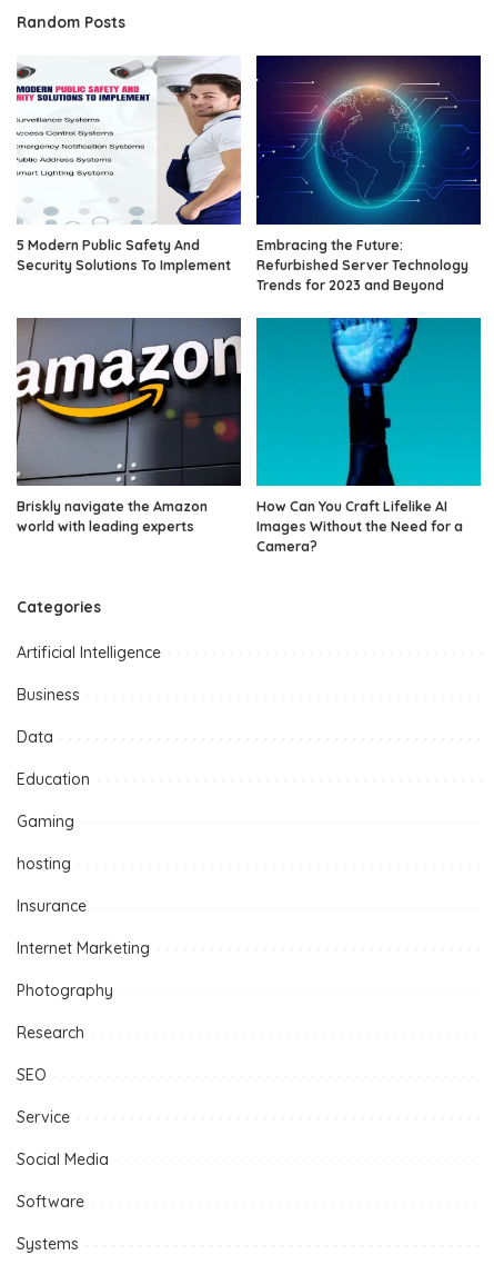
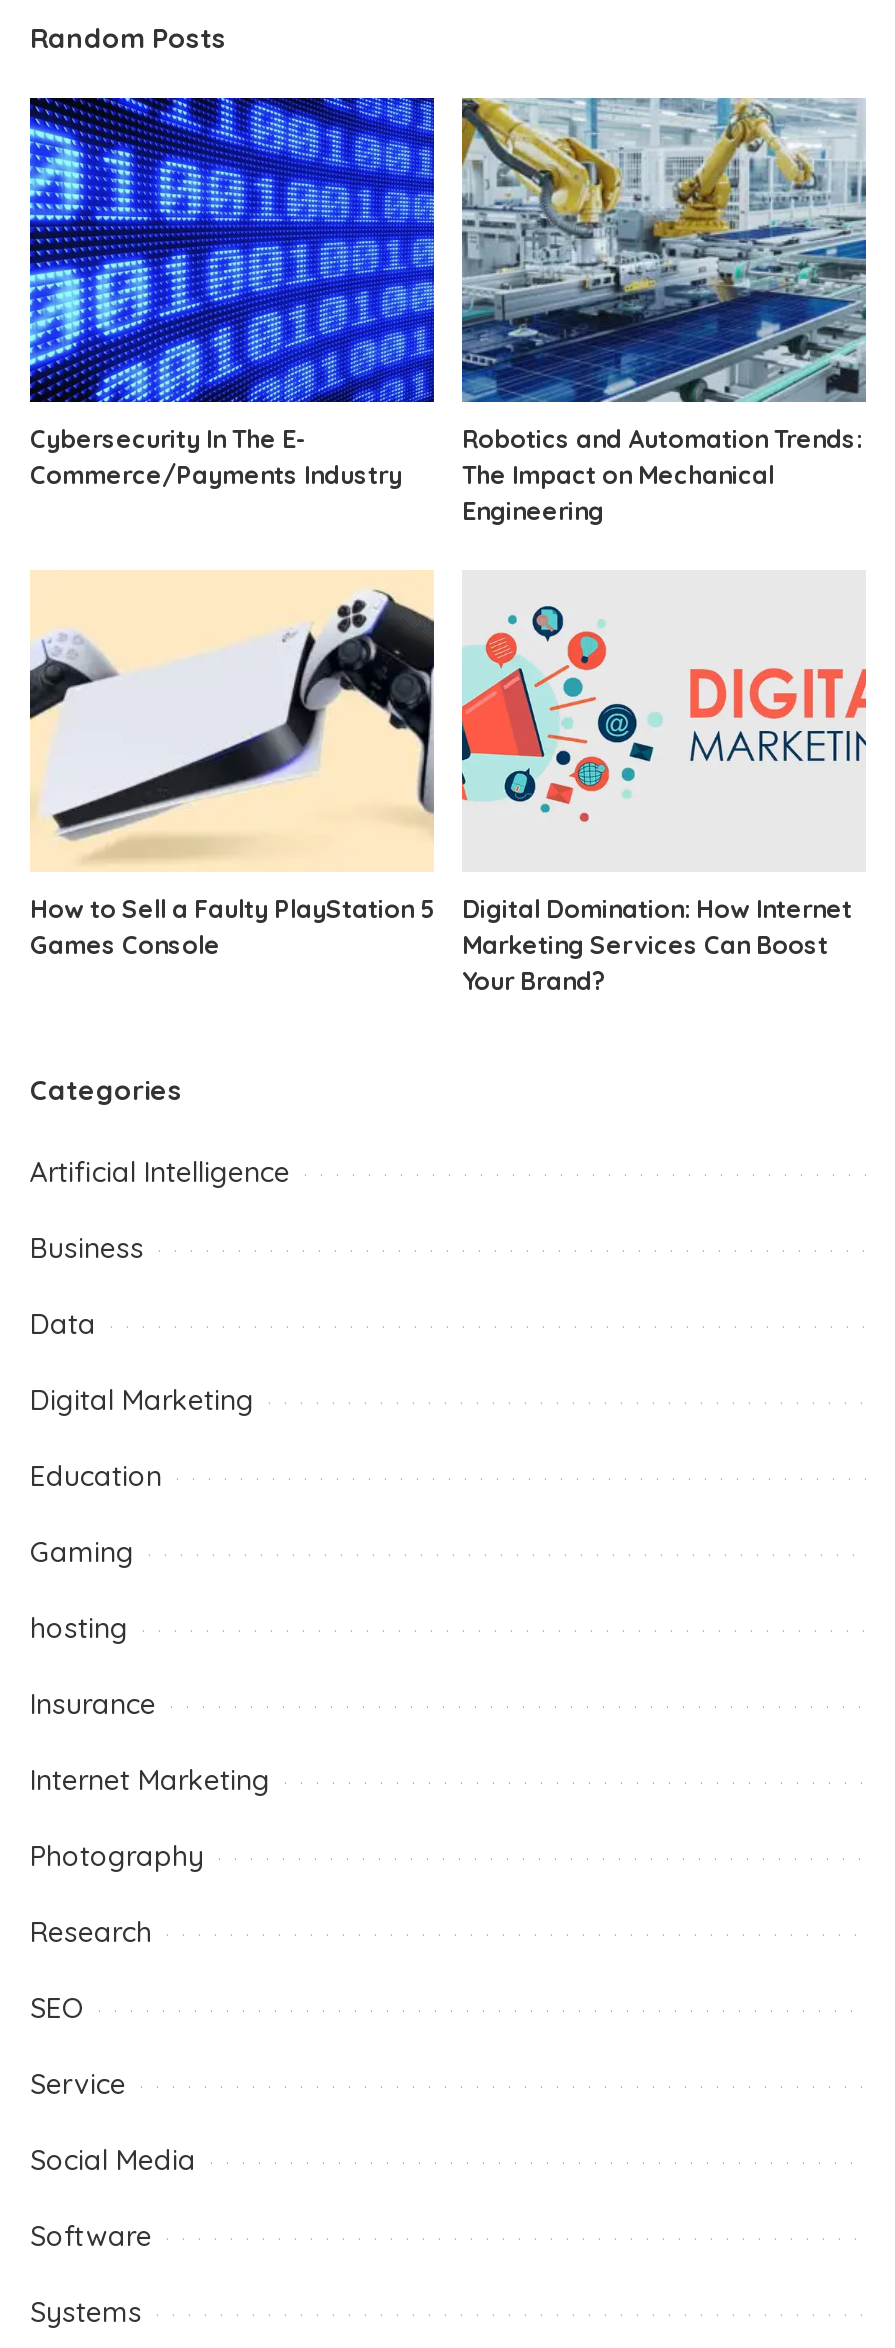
[16,56,242,273] [image] | 5 Modern Public Safety And | Security Solutions To Implement -> [28,96,436,490] [image] | Cybersecurity In The E- | Commerce/Payments Industry
[255,54,482,293] [image] | Embracing the Future: | Refurbished Server Technology | Trends for 2023 and Beyond -> [460,96,868,526] [image] | Robotics and Automation Trends: | The Impact on Mechanical | Engineering
[16,317,242,535] [image] | Briskly navigate the Amazon | world with leading experts -> [28,570,436,961] [image] | How to Sell a Faulty PlayStation 5 | Games Console
[255,317,482,555] [image] | How Can You Craft Lifelike AI | Images Without the Need for a | Camera? -> [460,570,868,997] [image] | Digital Domination: How Internet | Marketing Services Can Boost | Your Brand?
none -> [30,1383,254,1419] Digital Marketing

